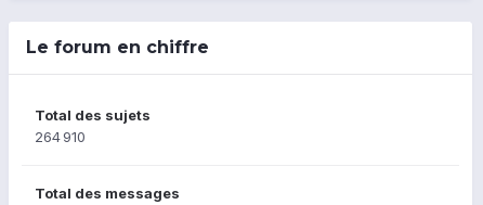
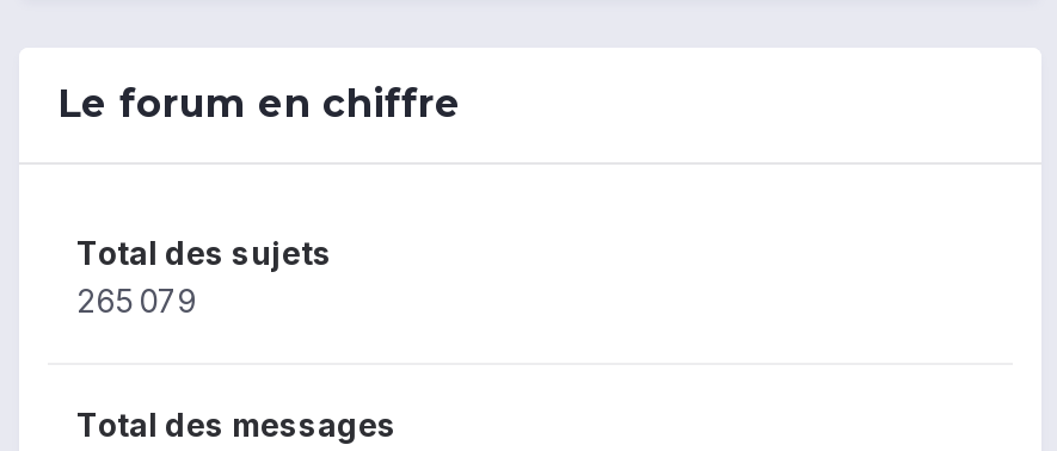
[35,128,86,145] 264 910 -> [76,282,196,320] 265 079

